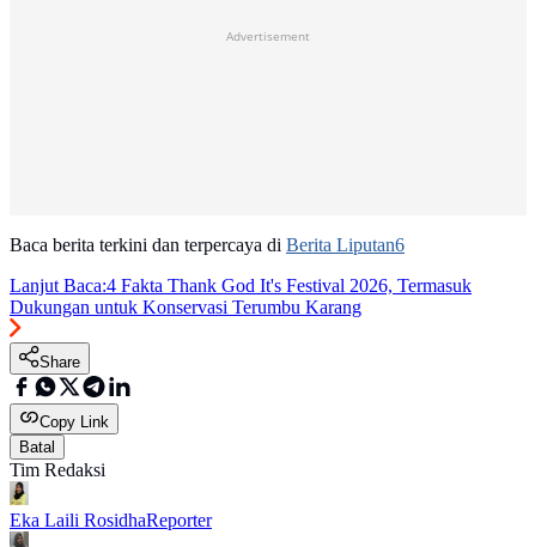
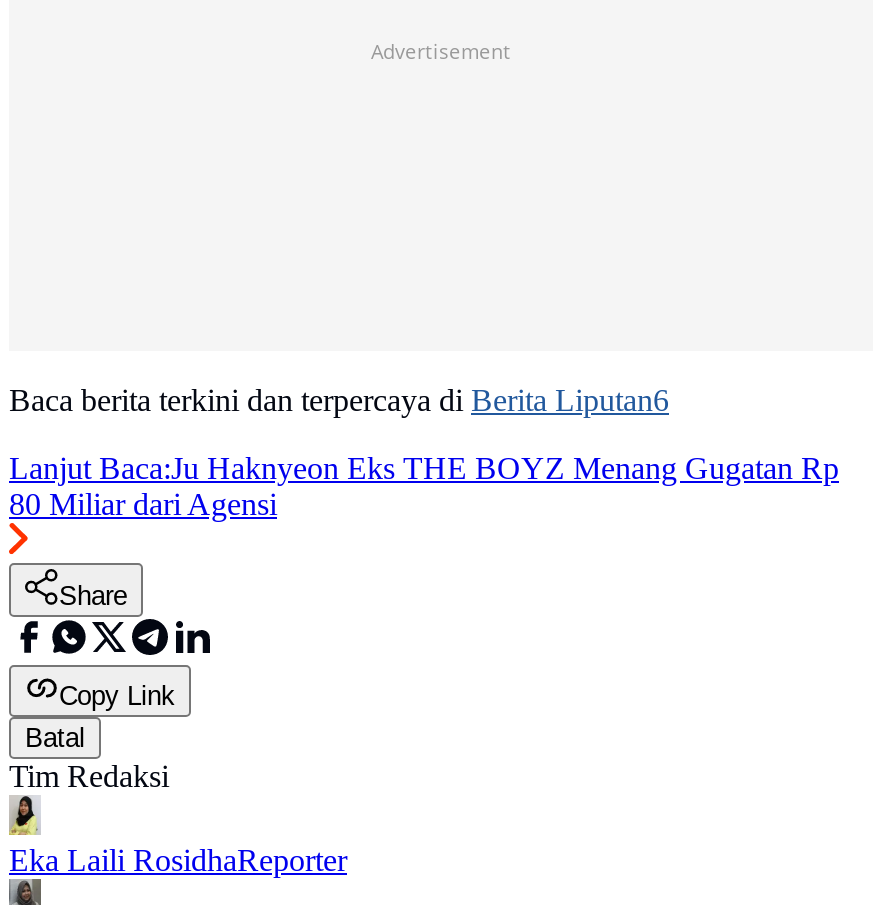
[10,276,472,318] Lanjut Baca:4 Fakta Thank God It's Festival 2026, Termasuk | Dukungan untuk Konservasi Terumbu Karang -> [9,452,839,522] Lanjut Baca:Ju Haknyeon Eks THE BOYZ Menang Gugatan Rp | 80 Miliar dari Agensi

